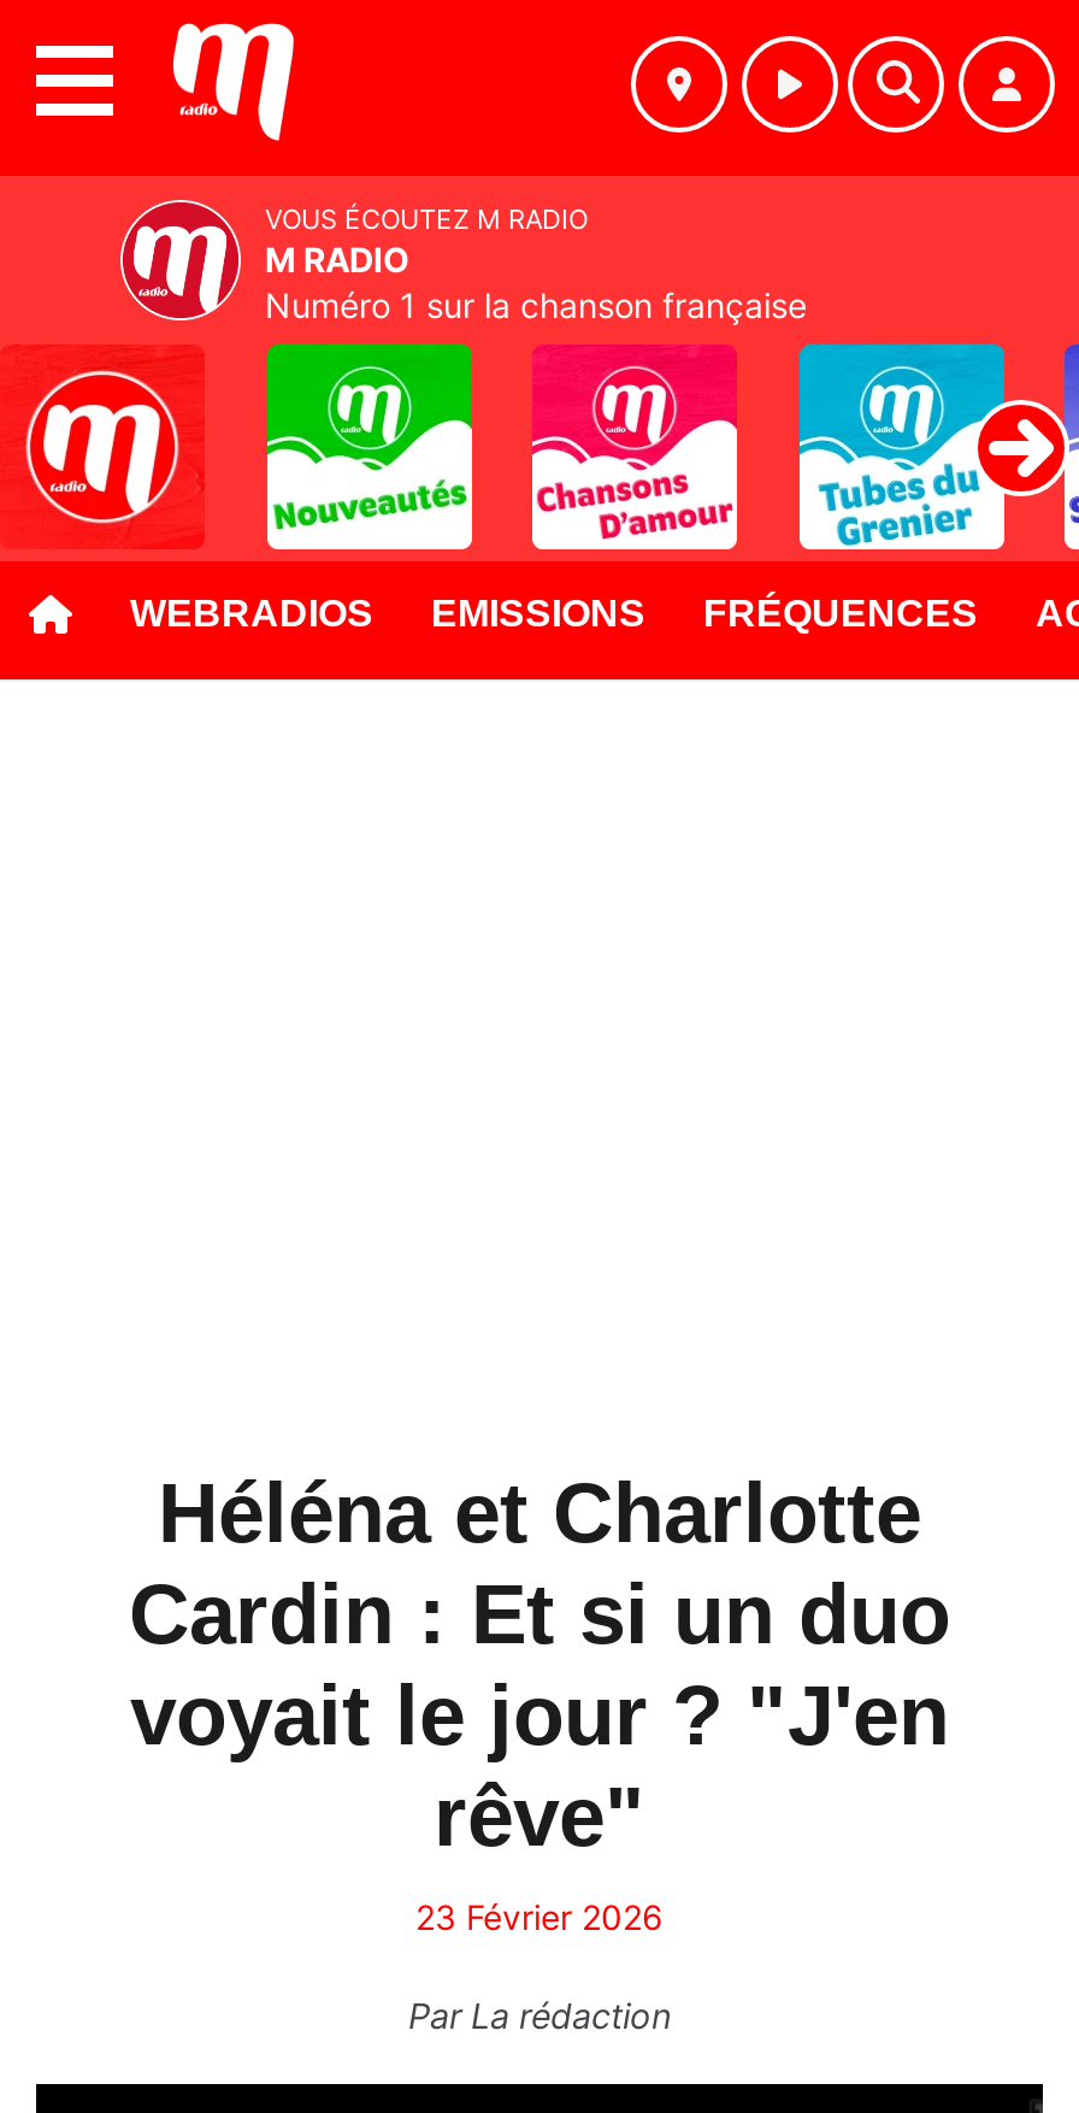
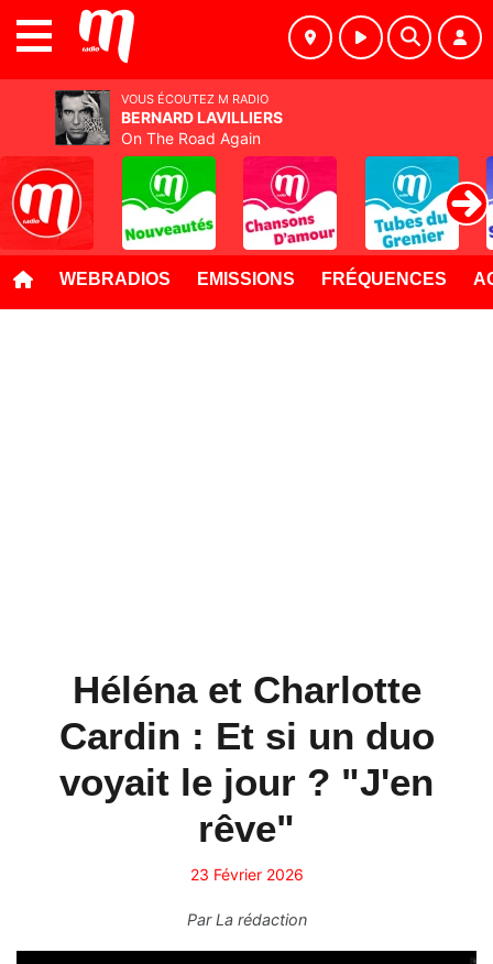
[118,198,807,325] [image] | M RADIO | Numéro 1 sur la chanson française -> [54,89,283,147] [image] | BERNARD LAVILLIERS | On The Road Again

